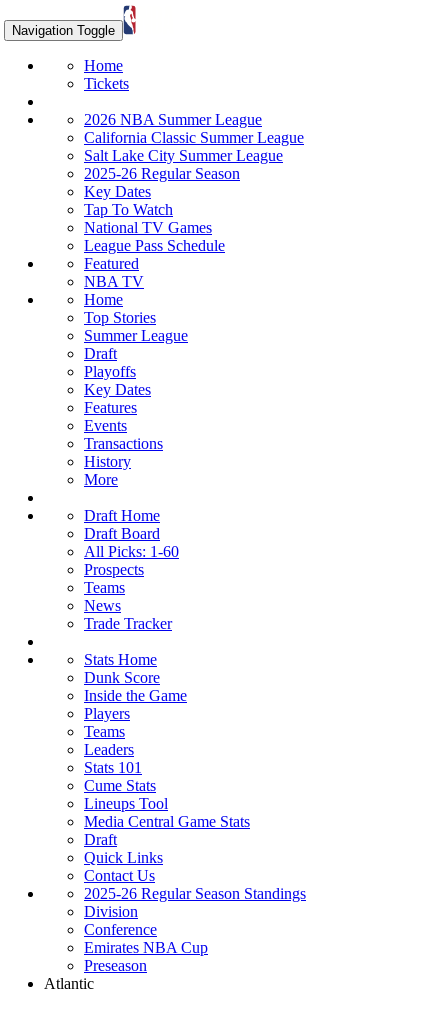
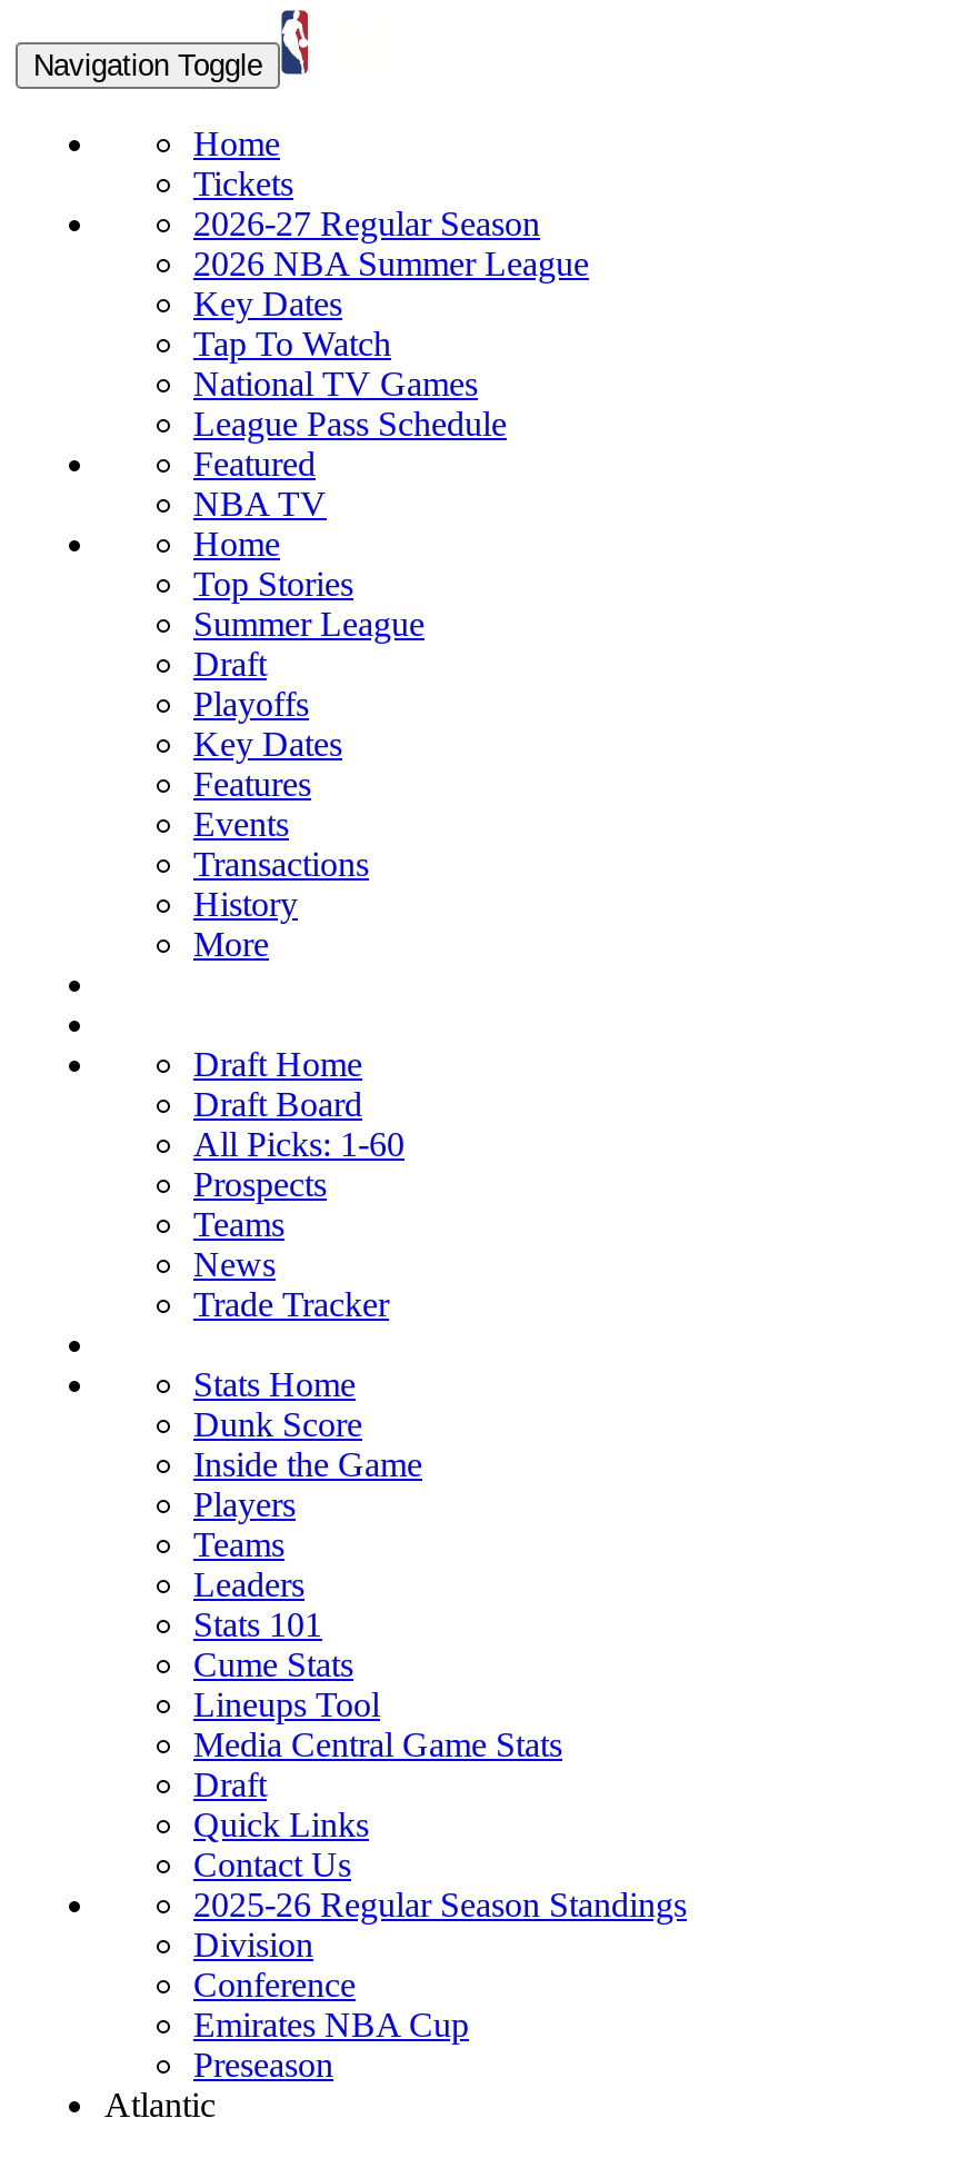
none -> [193,205,540,242] 2026-27 Regular Season
[84,129,304,182] California Classic Summer League | Salt Lake City Summer League | 2025-26 Regular Season -> none
moved [84,183,225,488] -> [193,285,507,963]: Key Dates | Tap To Watch | National TV Games | ... | History | More

